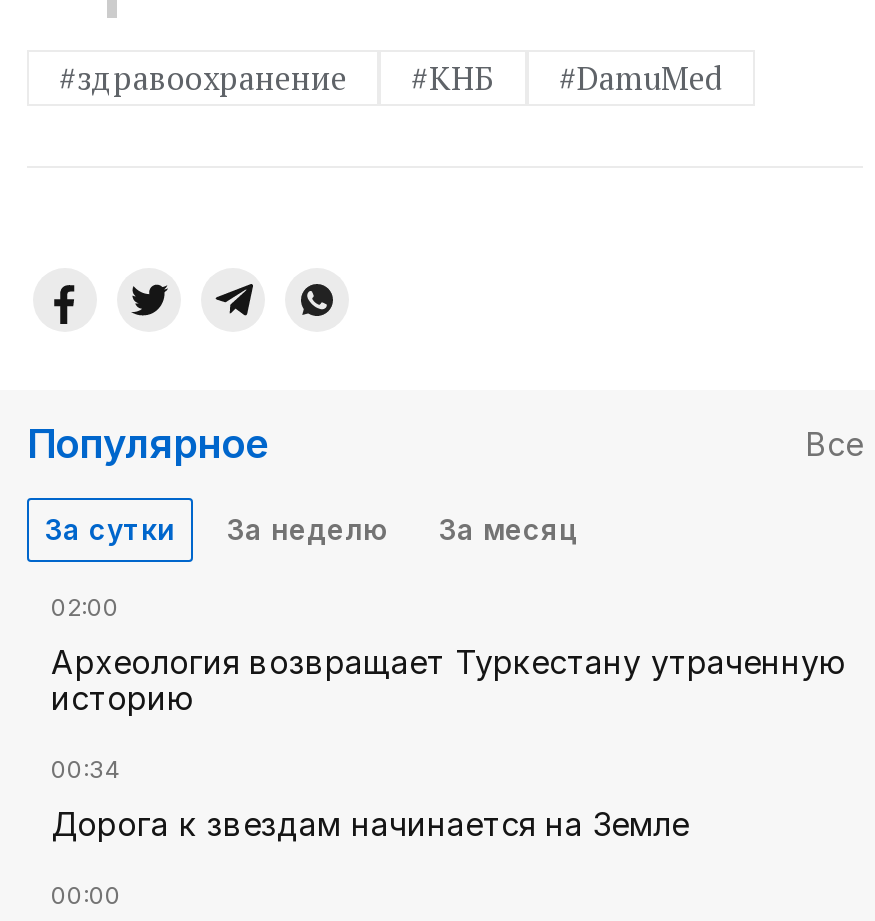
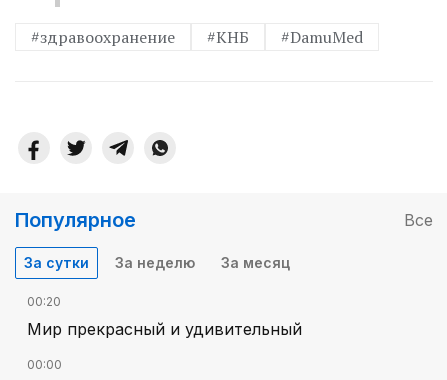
[51,592,847,844] 02:00 | Археология возвращает Туркестану утраченную | историю | 00:34 | Дорога к звездам начинается на Земле -> [27,294,302,339] 00:20 | Мир прекрасный и удивительный

